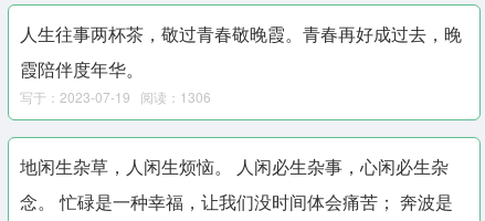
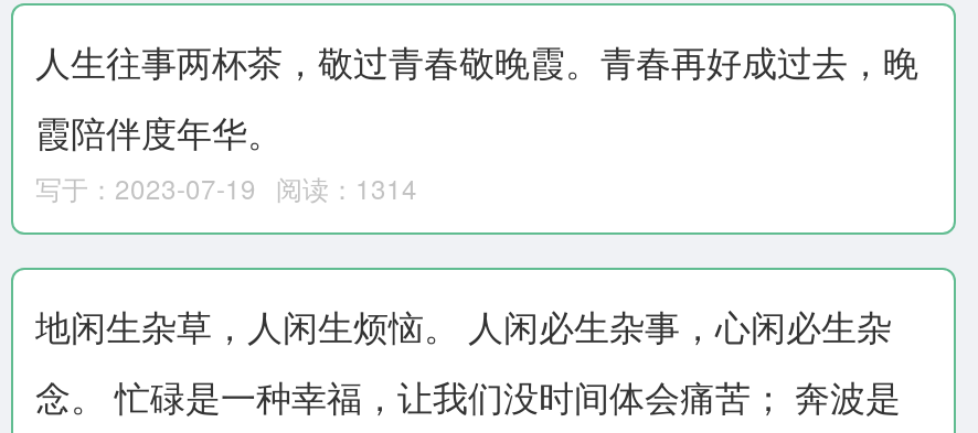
[20,87,211,106] 写于：2023-07-19 阅读：1306 -> [35,169,417,206] 写于：2023-07-19 阅读：1314

